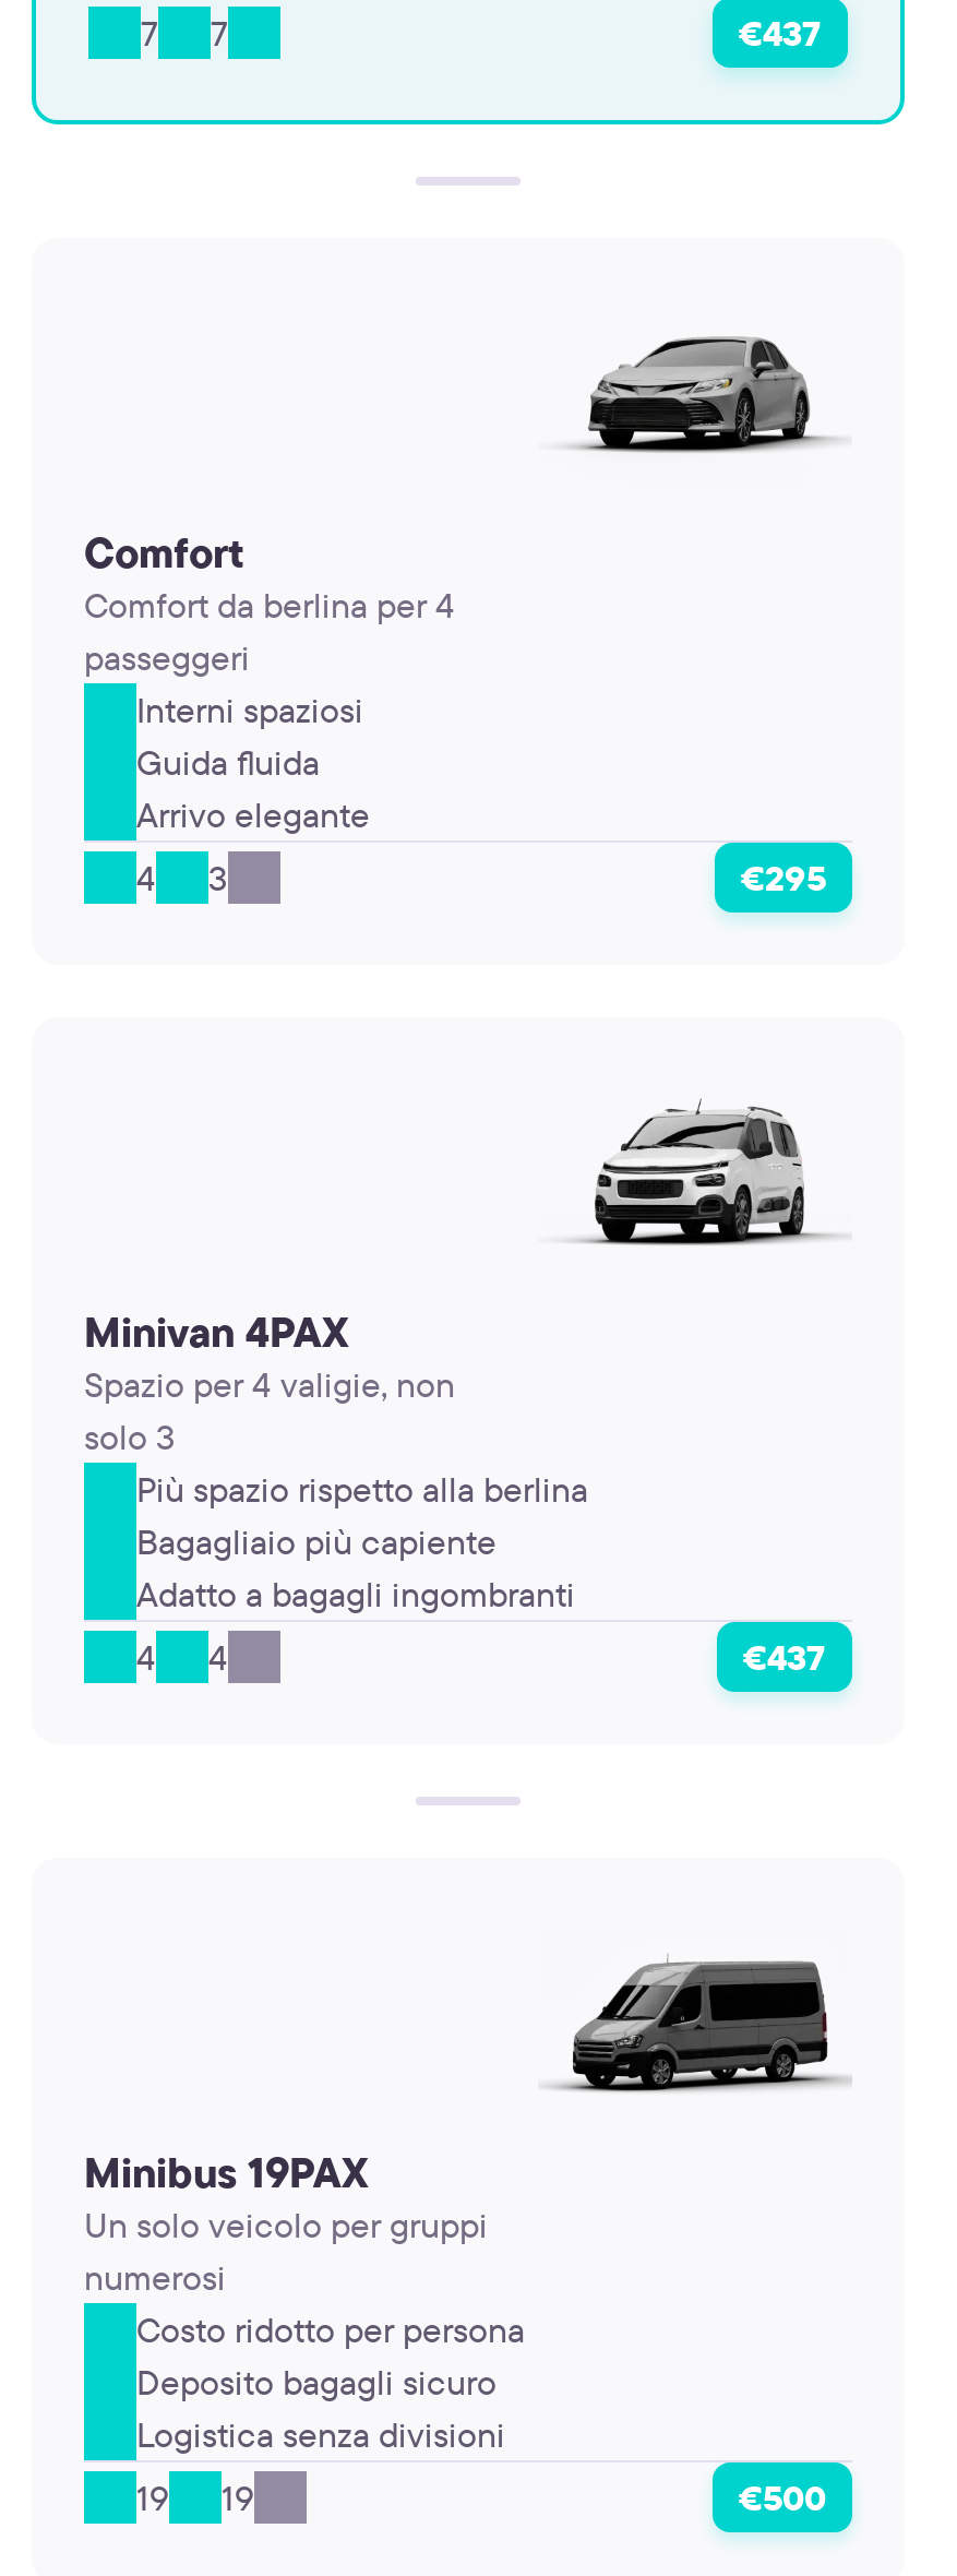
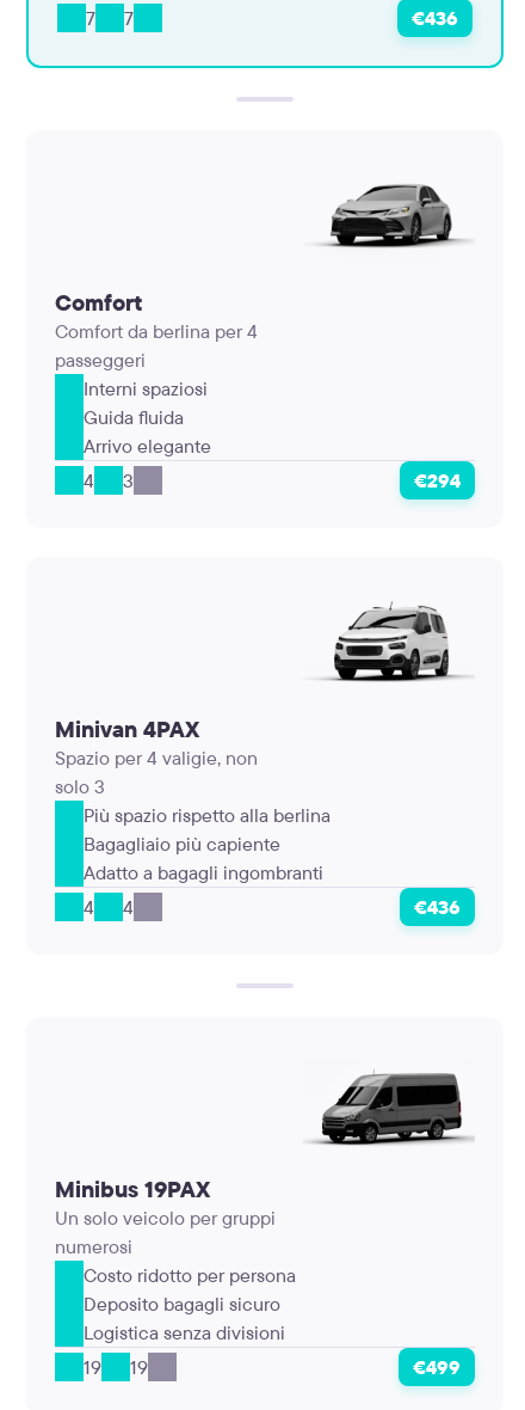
[739,11,822,55] €437 -> [412,6,458,30] €436
[741,856,826,899] €295 -> [414,468,461,492] €294
[743,1635,826,1679] €437 -> [414,895,461,919] €436
[739,2476,826,2519] €500 -> [413,1355,461,1379] €499

